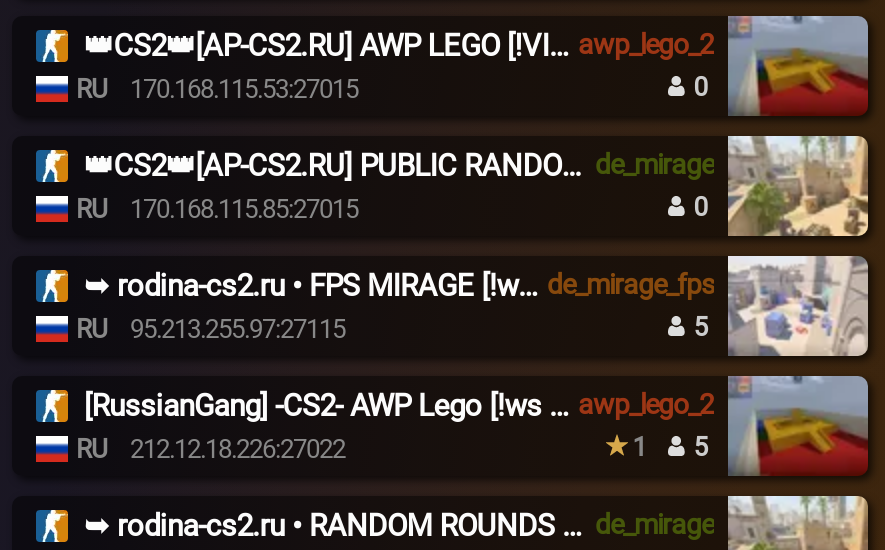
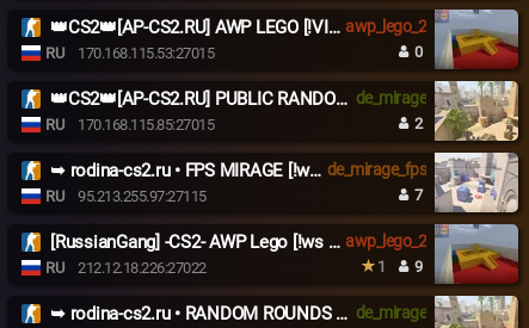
[688,192,707,222] 0 -> [411,115,422,132] 2
[688,312,707,342] 5 -> [411,186,422,204] 7
[627,432,707,462] 1 5 -> [374,258,422,276] 1 9

